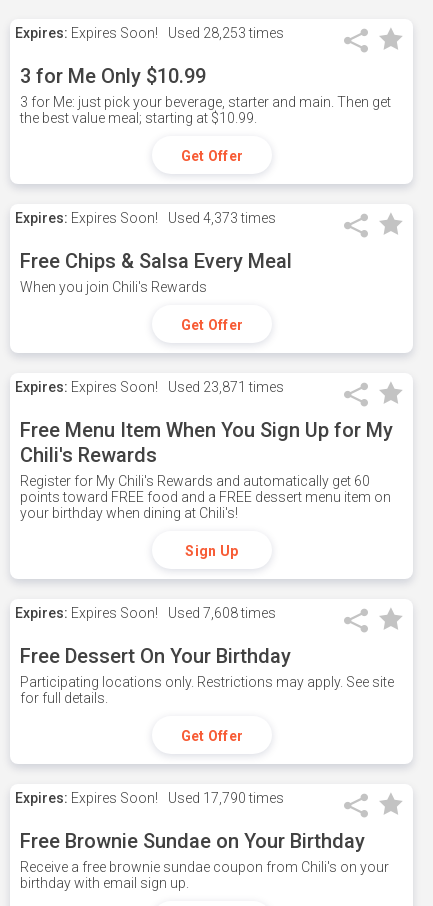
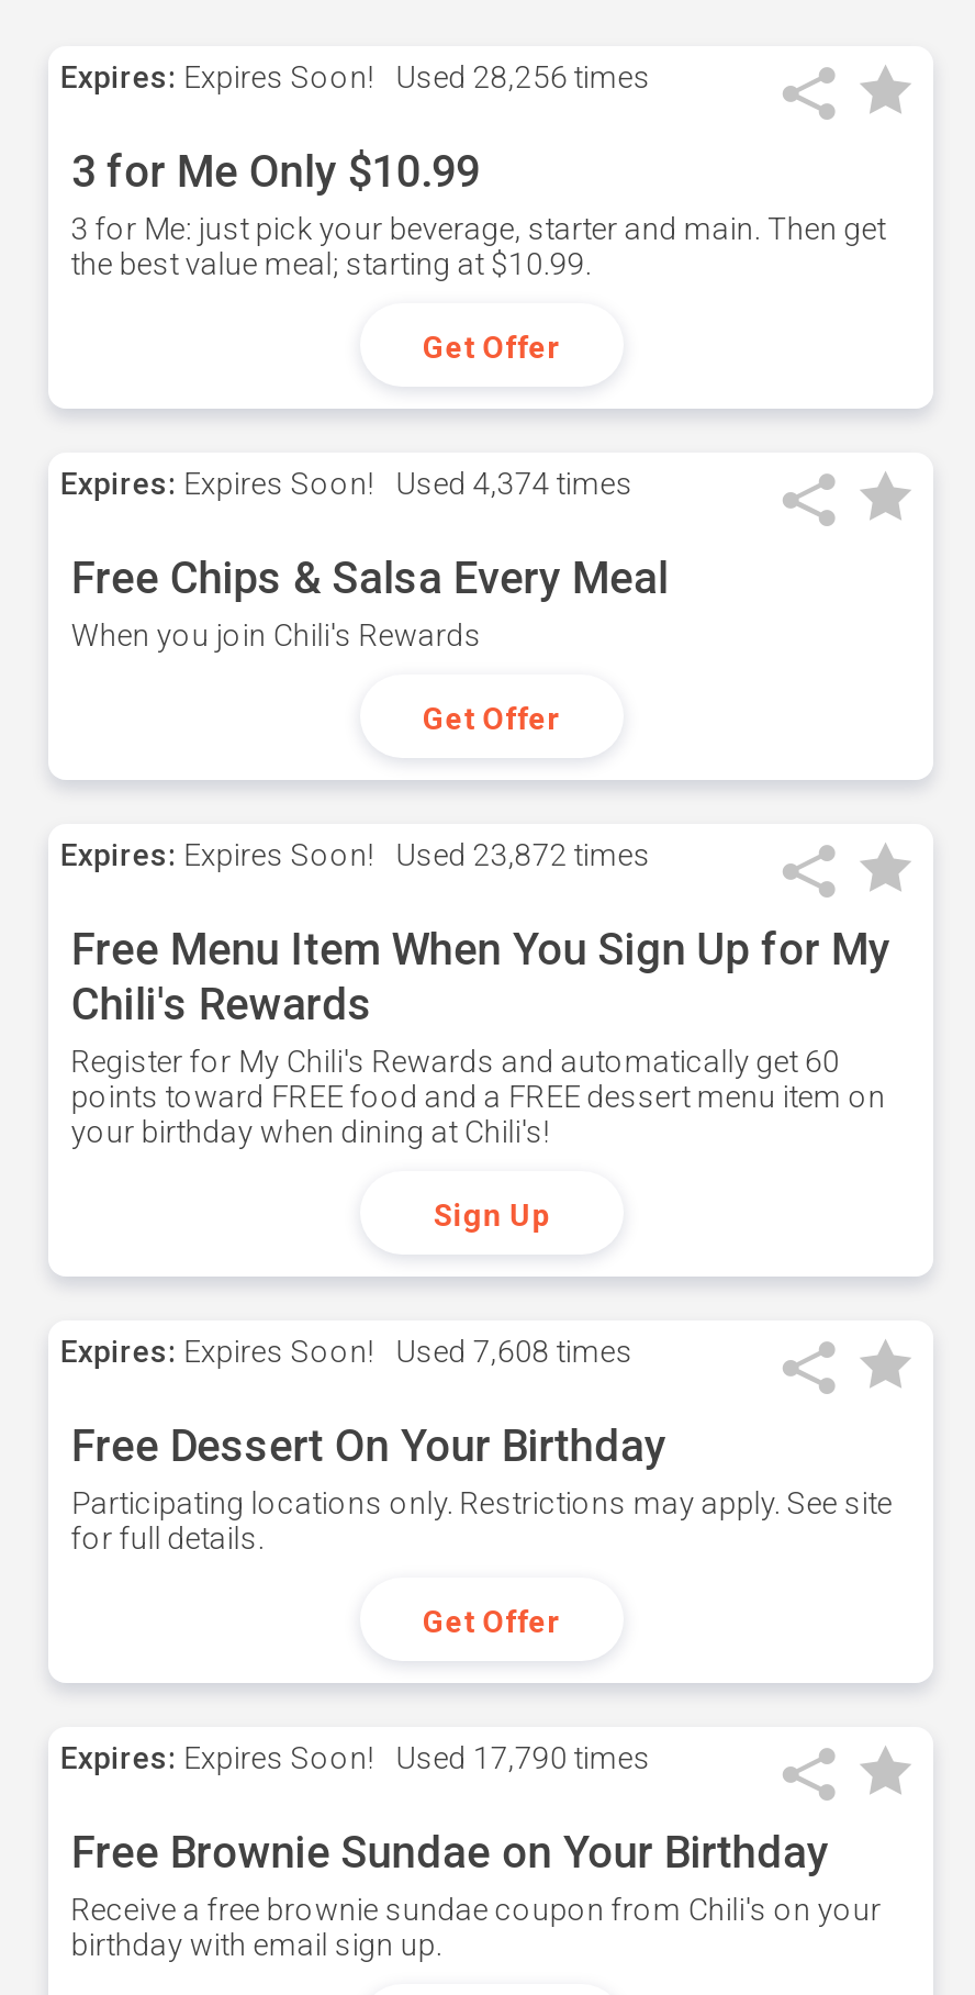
[15,25,284,41] Expires: Expires Soon! Used 28,253 times -> [60,59,651,94] Expires: Expires Soon! Used 28,256 times
[15,210,276,226] Expires: Expires Soon! Used 4,373 times -> [60,466,633,501] Expires: Expires Soon! Used 4,374 times
[15,379,284,395] Expires: Expires Soon! Used 23,871 times -> [60,837,651,872] Expires: Expires Soon! Used 23,872 times

